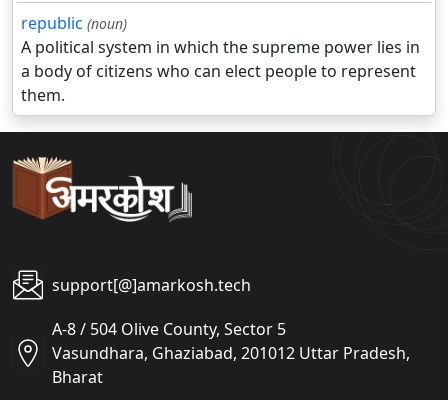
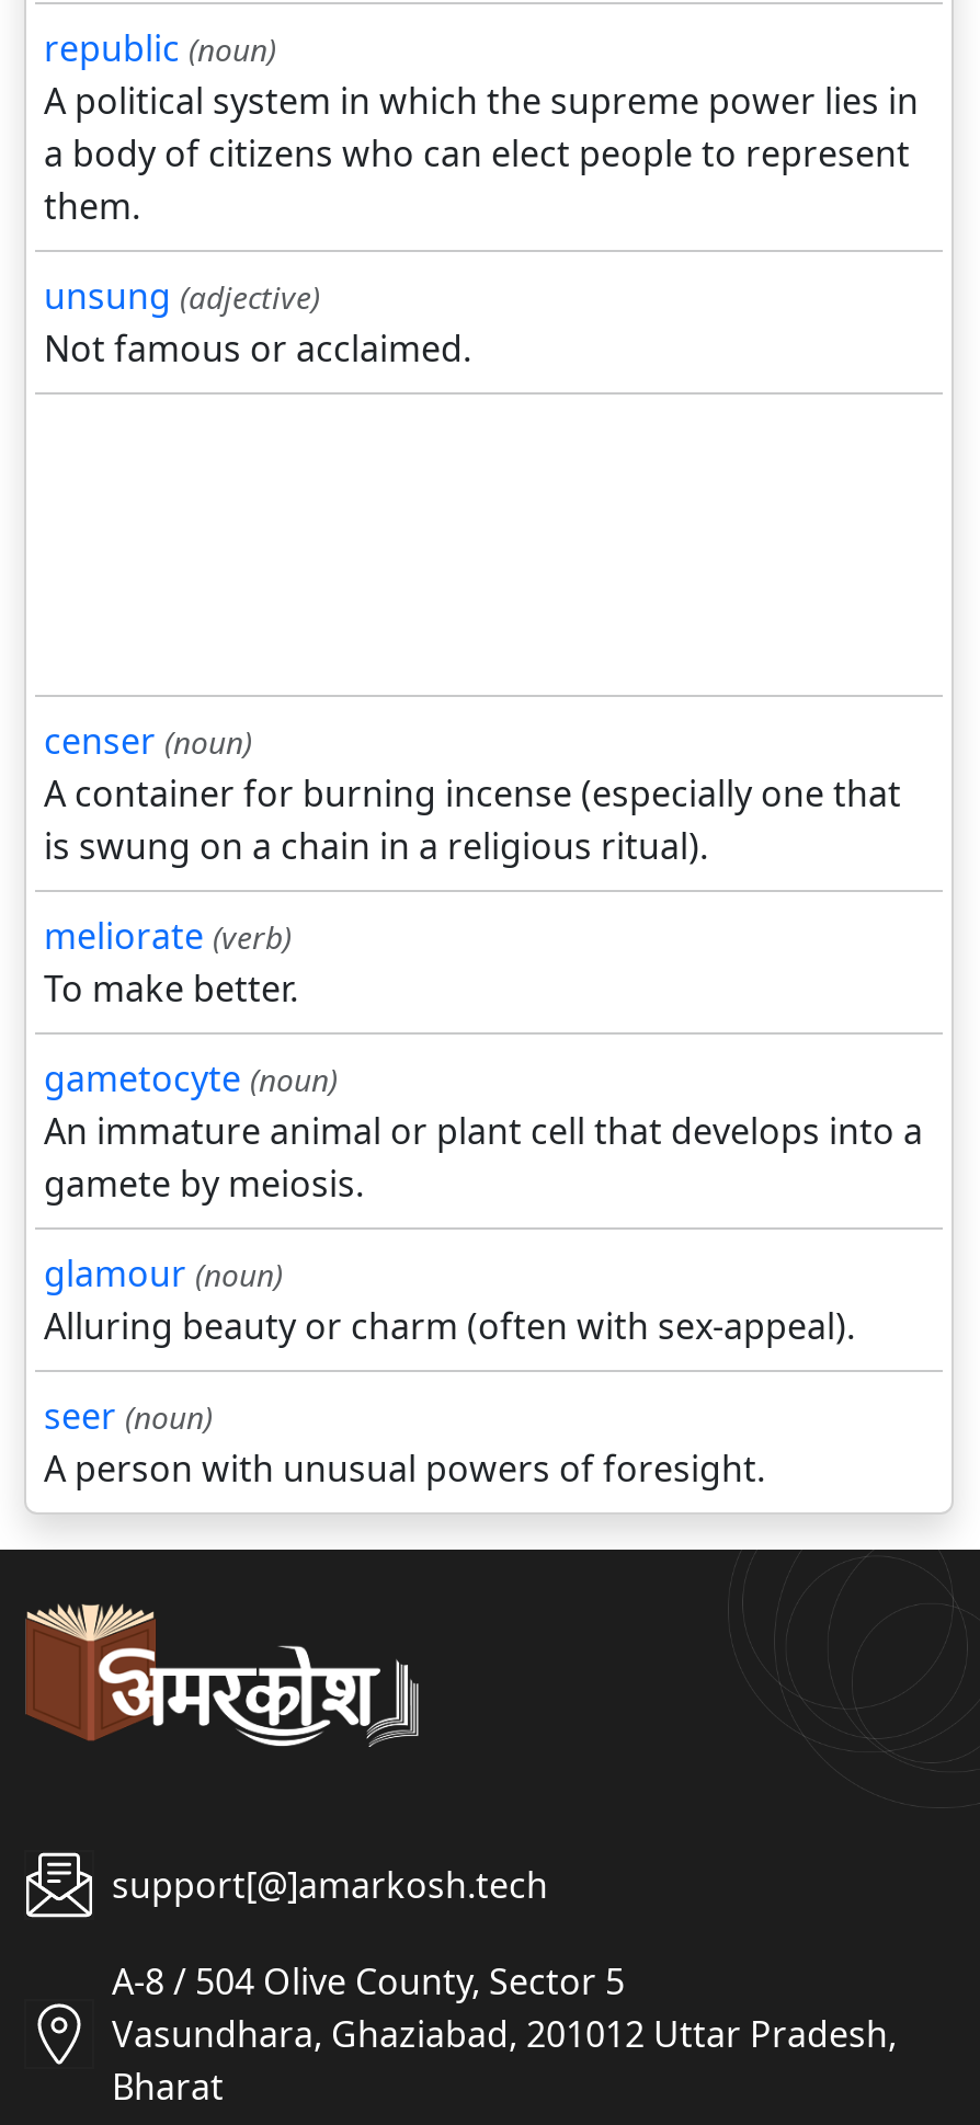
none -> [44,272,471,373] unsung (adjective) | Not famous or acclaimed.
none -> [44,717,923,1493] censer (noun) | A container for burning incense (especially one that | is swung on a chain in a religious ritual). | meliorate (verb) | To make better. | gametocyte (noun) | An immature animal or plant cell that develops into a | gamete by meiosis. | glamour (noun) | Alluring beauty or charm (often with sex-appeal). | seer (noun) | A person with unusual powers of foresight.

